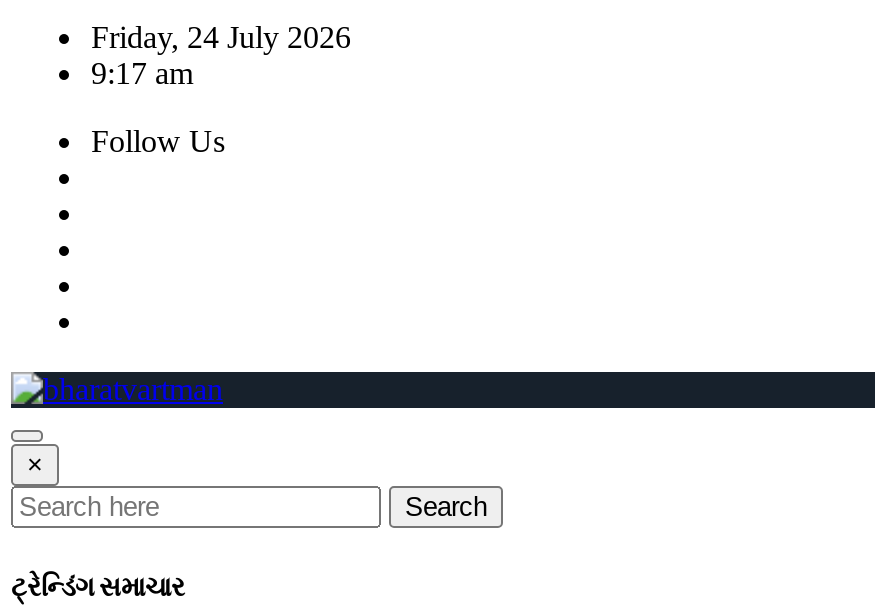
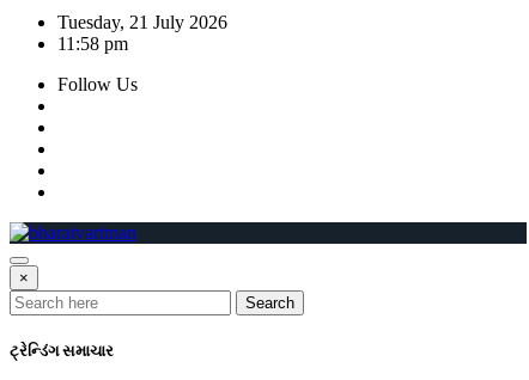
[91,20,351,90] Friday, 24 July 2026 | 9:17 am -> [57,12,227,54] Tuesday, 21 July 2026 | 11:58 pm

